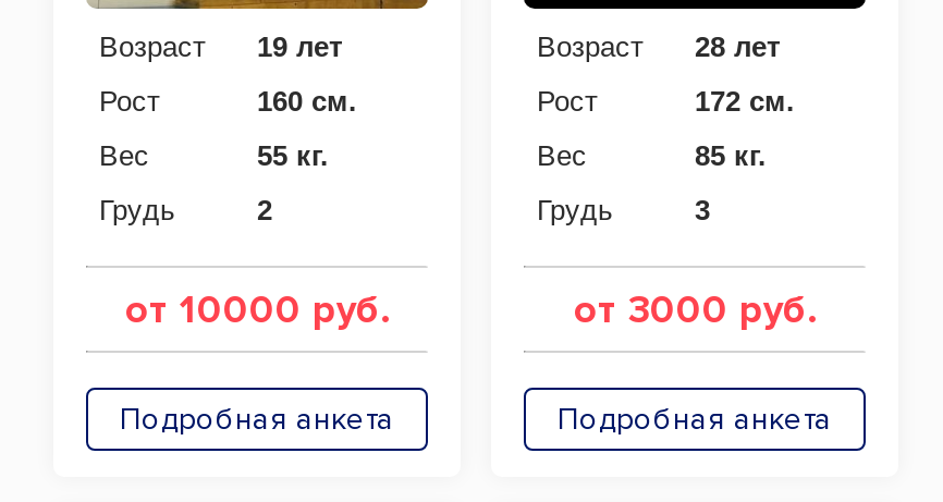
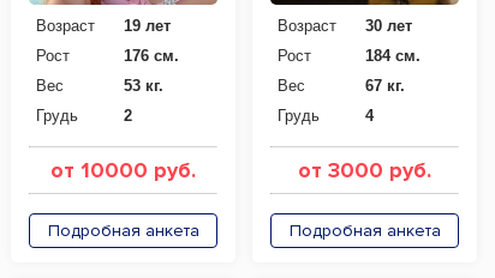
[537,30,780,63] Возраст 28 лет -> [278,16,411,34] Возраст 30 лет
[257,84,357,117] 160 см. -> [123,46,178,64] 176 см.
[695,84,795,117] 172 см. -> [365,46,420,64] 184 см.
[257,139,329,171] 55 кг. -> [123,76,163,94] 53 кг.
[695,139,767,171] 85 кг. -> [365,76,404,94] 67 кг.
[695,193,710,226] 3 -> [365,106,373,124] 4

